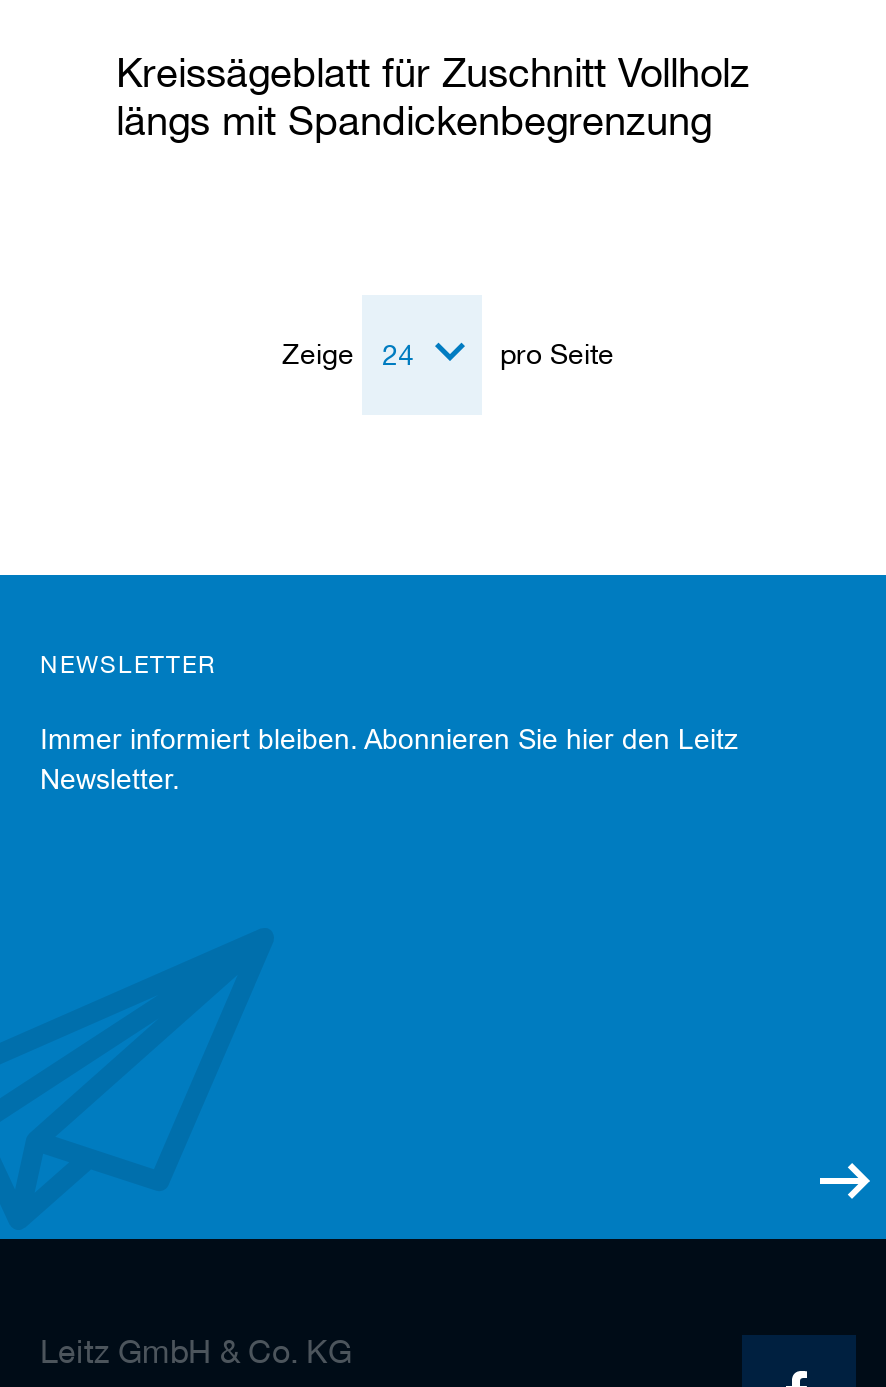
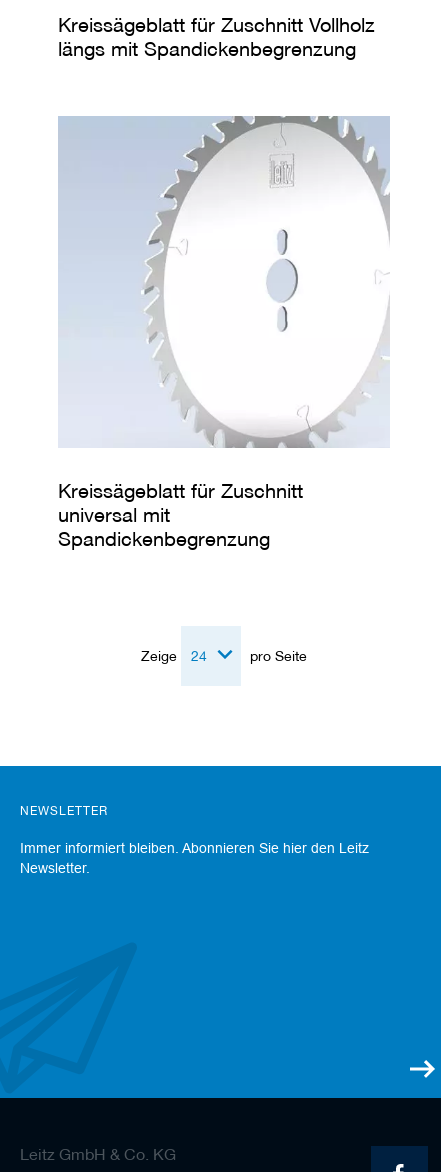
none -> [58,115,390,550] [image] | Kreissägeblatt für Zuschnitt | universal mit | Spandickenbegrenzung

